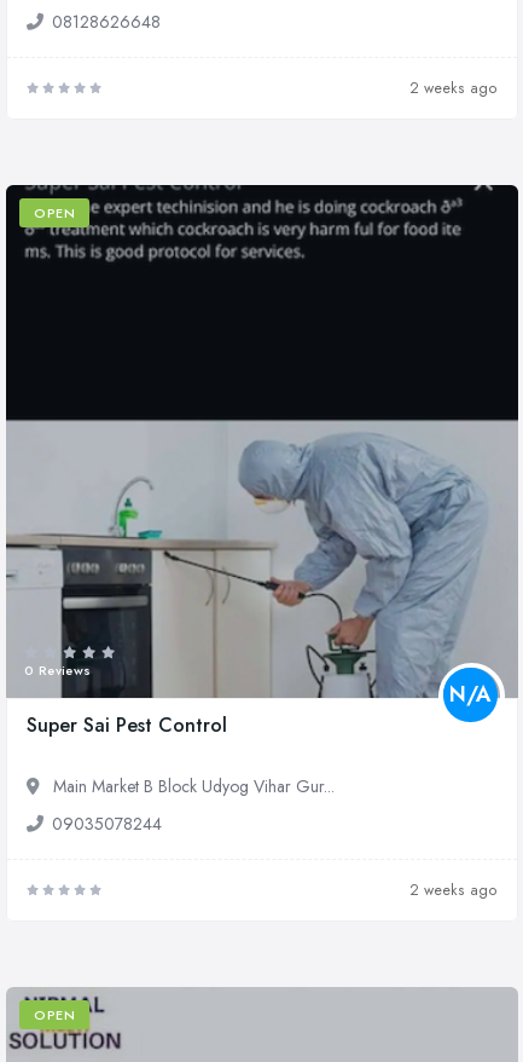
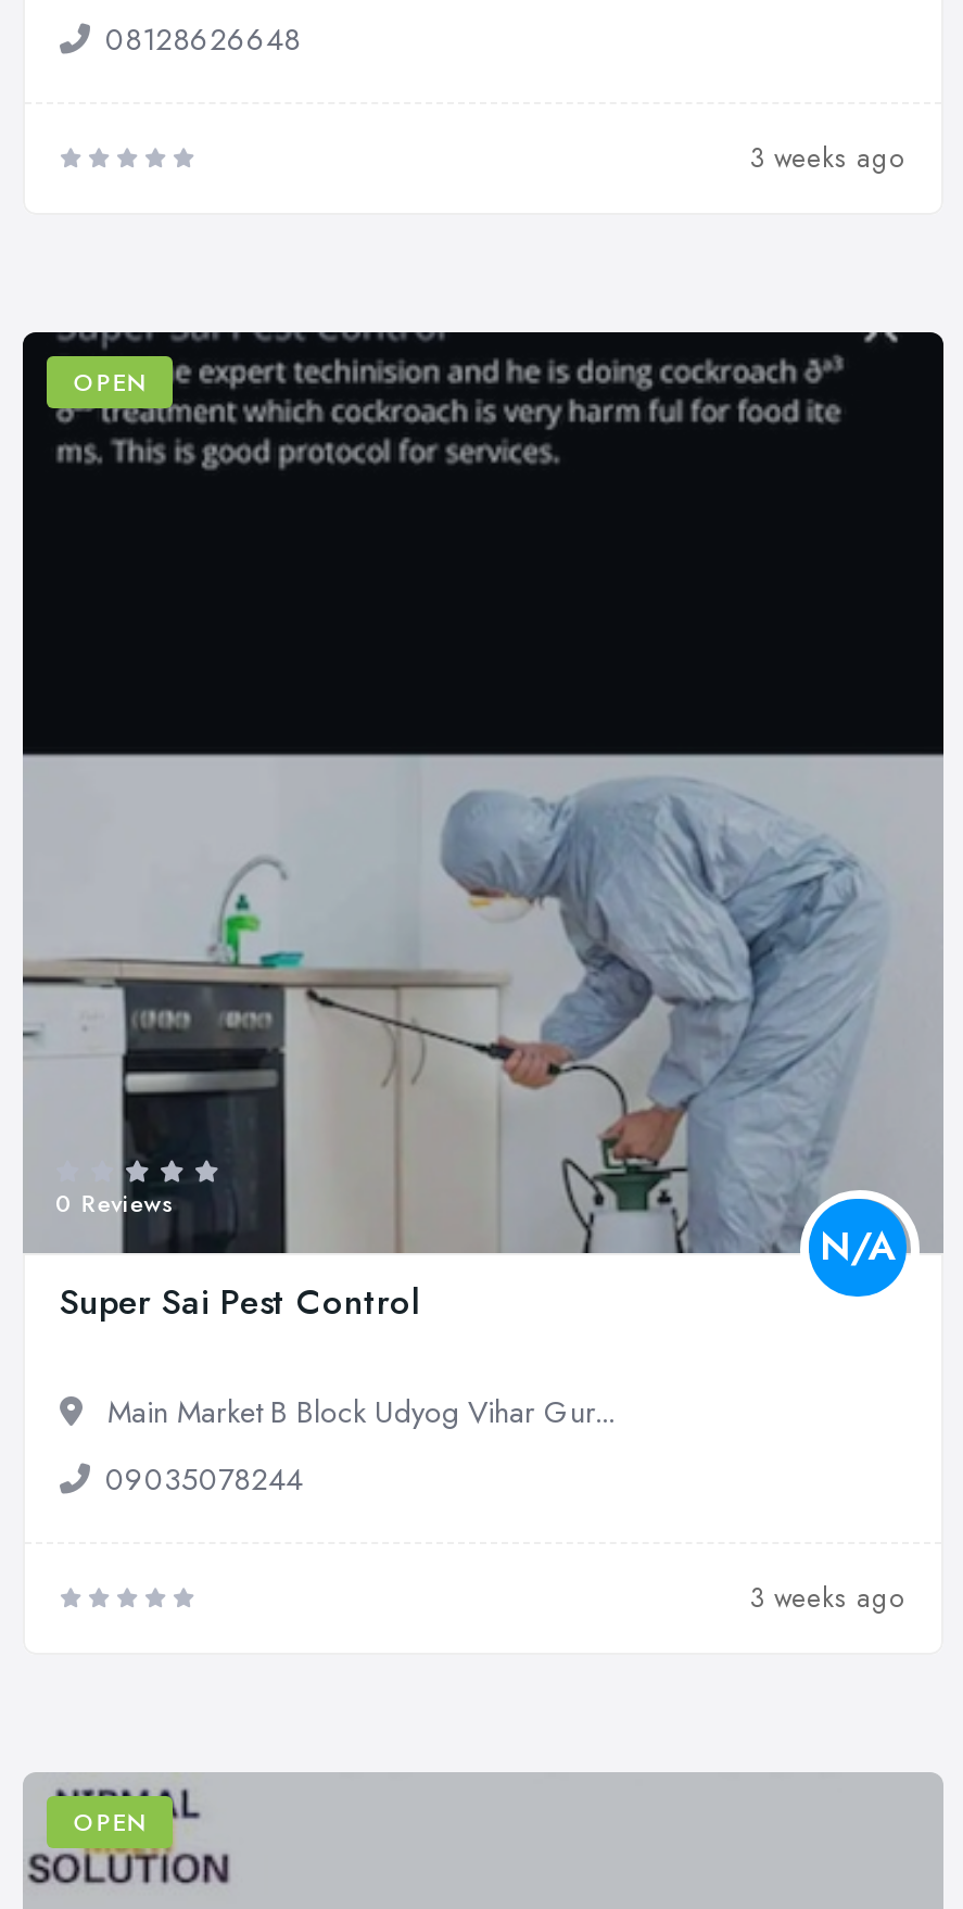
[409,77,498,99] 2 weeks ago -> [750,139,907,178] 3 weeks ago
[409,879,498,901] 2 weeks ago -> [750,1578,907,1618] 3 weeks ago

